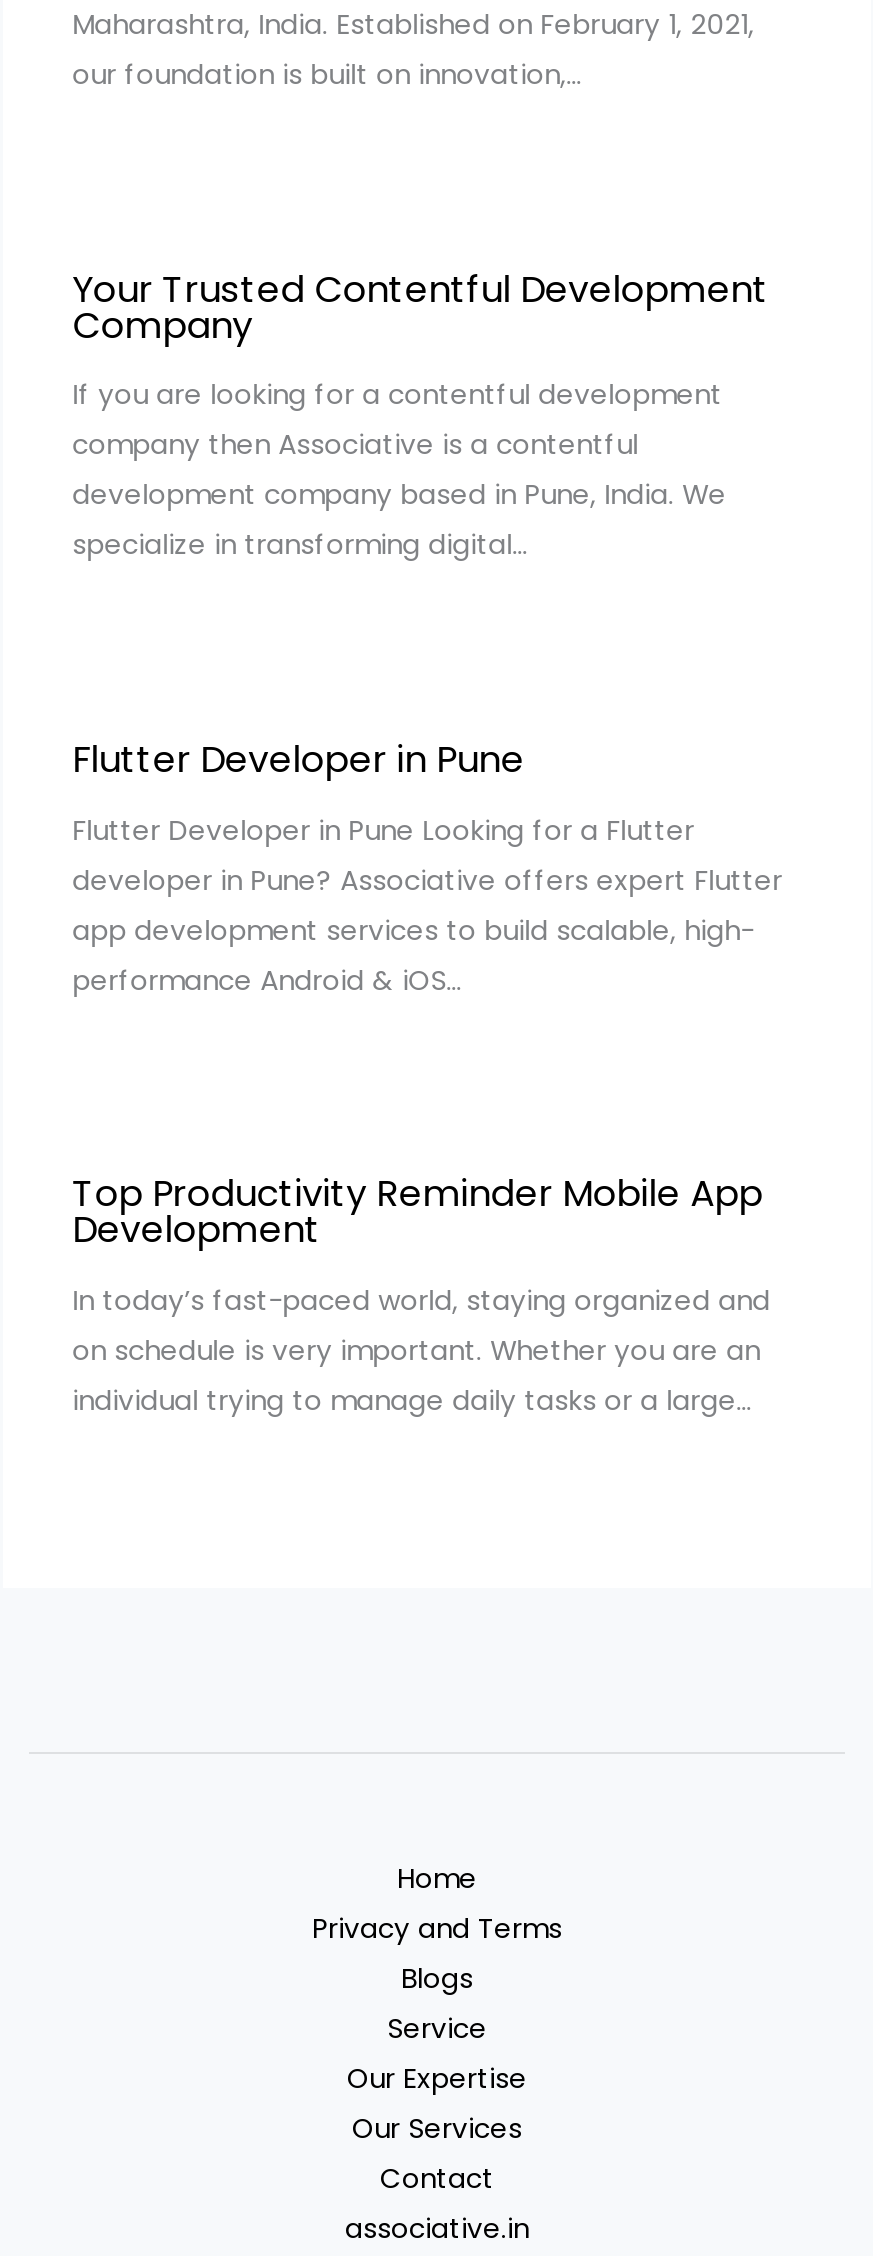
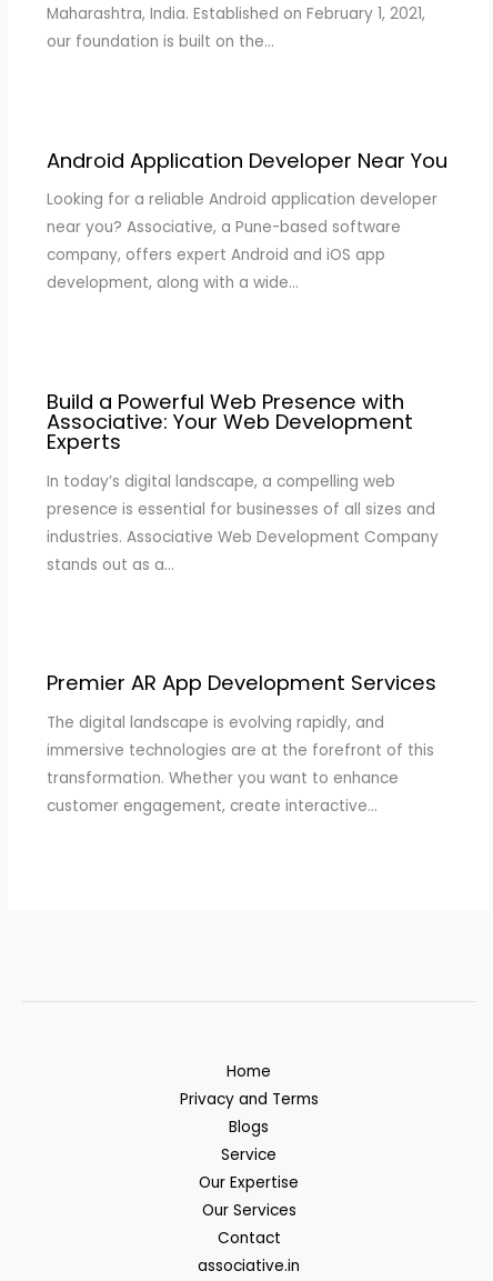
[72,56,584,94] our foundation is built on innovation,… -> [46,31,274,52] our foundation is built on the…
[72,263,768,349] Your Trusted Contentful Development | Company -> [46,146,447,174] Android Application Developer Near You
[72,377,726,565] If you are looking for a contentful development | company then Associative is a contentful | development company based in Pune, India. We | specialize in transforming digital… -> [46,189,437,294] Looking for a reliable Android application developer | near you? Associative, a Pune-based software | company, offers expert Android and iOS app | development, along with a wide…
[72,734,524,784] Flutter Developer in Pune -> [46,388,413,455] Build a Powerful Web Presence with | Associative: Your Web Development | Experts
[72,811,782,999] Flutter Developer in Pune Looking for a Flutter | developer in Pune? Associative offers expert Flutter | app development services to build scalable, high- | performance Android & iOS… -> [46,471,438,575] In today’s digital landscape, a compelling web | presence is essential for businesses of all sizes and | industries. Associative Web Development Company | stands out as a…
[72,1168,762,1254] Top Productivity Reminder Mobile App | Development -> [46,669,436,697] Premier AR App Development Services
[72,1281,770,1419] In today’s fast-paced world, staying organized and | on schedule is very important. Whether you are an | individual trying to manage daily tasks or a large… -> [46,712,434,816] The digital landscape is evolving rapidly, and | immersive technologies are at the forefront of this | transformation. Whether you want to enhance | customer engagement, create interactive…

